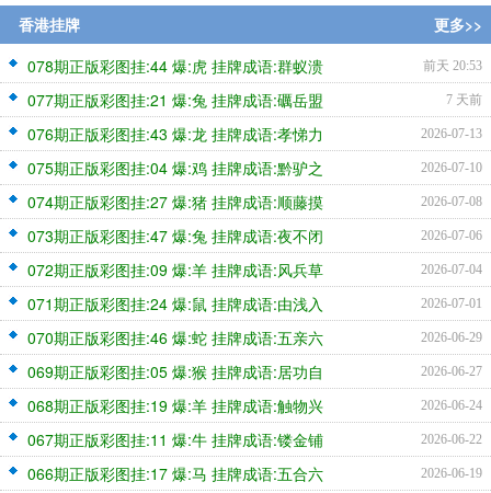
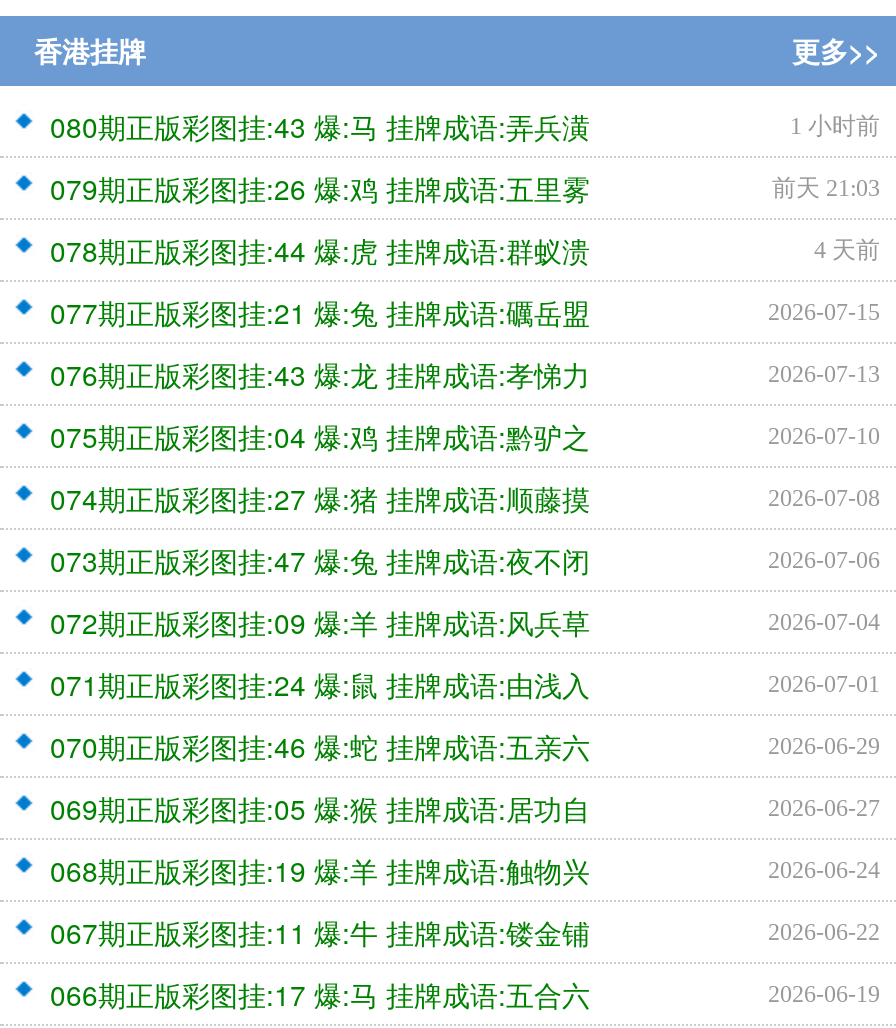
[423,58,482,73] 前天 20:53 -> [50,106,880,264] 1 小时前 | 080期正版彩图挂:43 爆:马 挂牌成语:弄兵潢 | 前天 21:03 | 079期正版彩图挂:26 爆:鸡 挂牌成语:五里雾 | 4 天前
[446,92,482,107] 7 天前 -> [768,298,880,326] 2026-07-15

